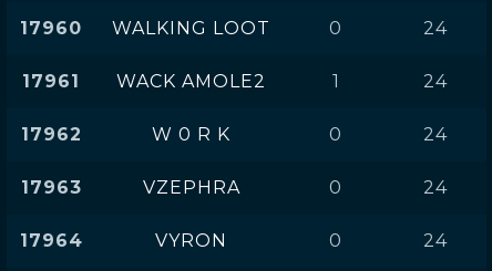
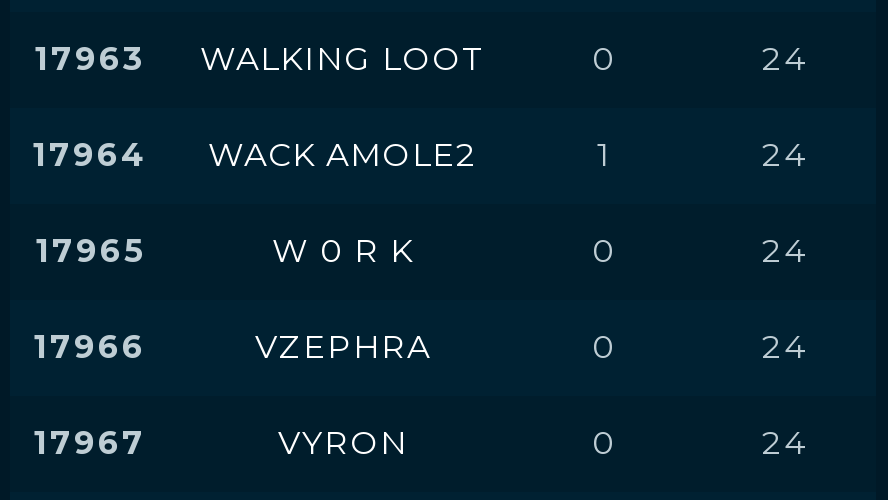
[20,18,270,39] 17960 WALKING LOOT -> [35,40,486,78] 17963 WALKING LOOT
[22,71,266,92] 17961 WACK AMOLE2 -> [33,136,478,174] 17964 WACK AMOLE2
[20,124,81,145] 17962 -> [36,232,144,270] 17965
[20,177,81,198] 17963 -> [34,328,146,366] 17966
[19,230,83,251] 17964 -> [34,424,146,462] 17967

